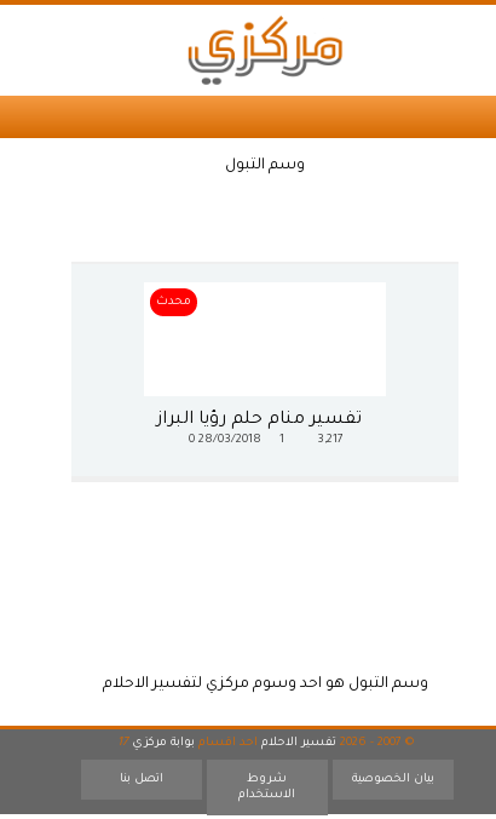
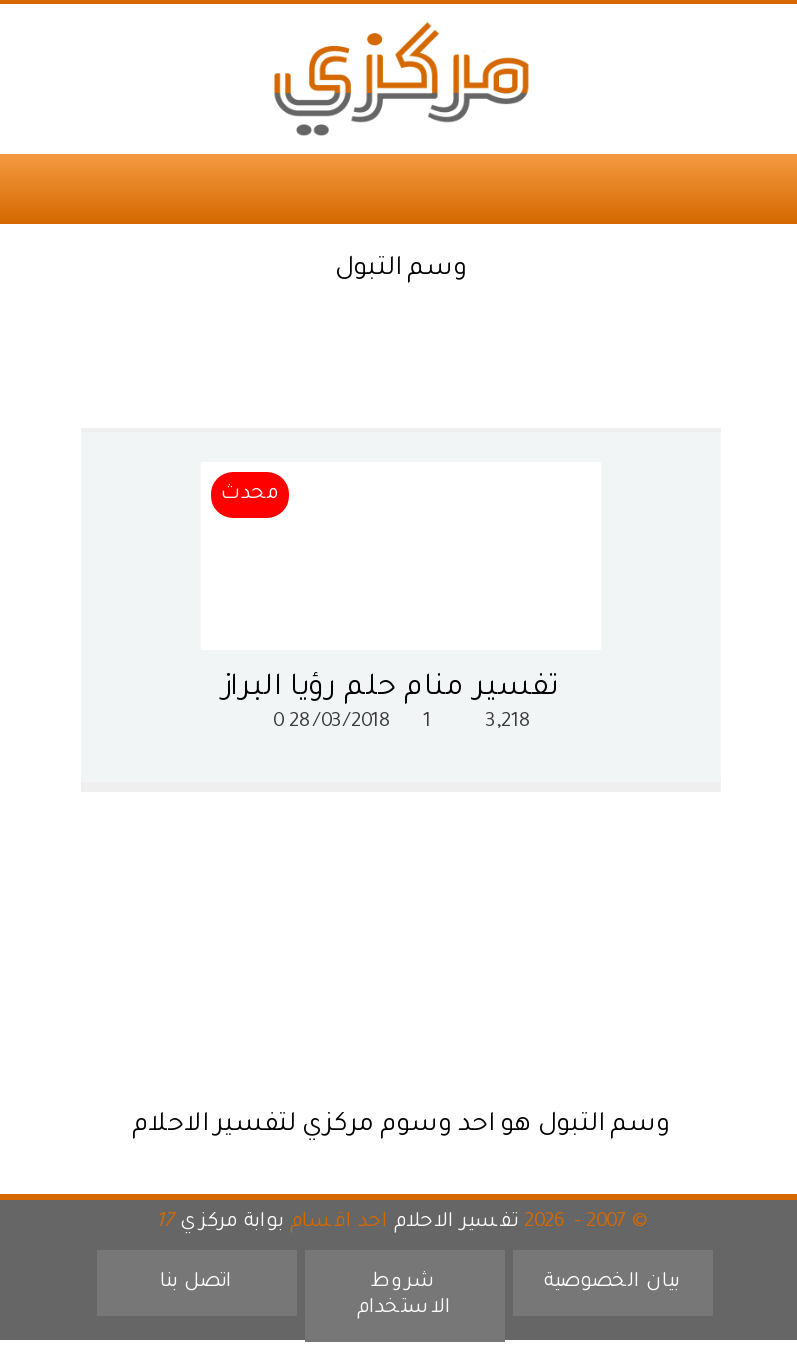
[317,434,344,447] 3,217 -> [485,712,533,734] 3,218

